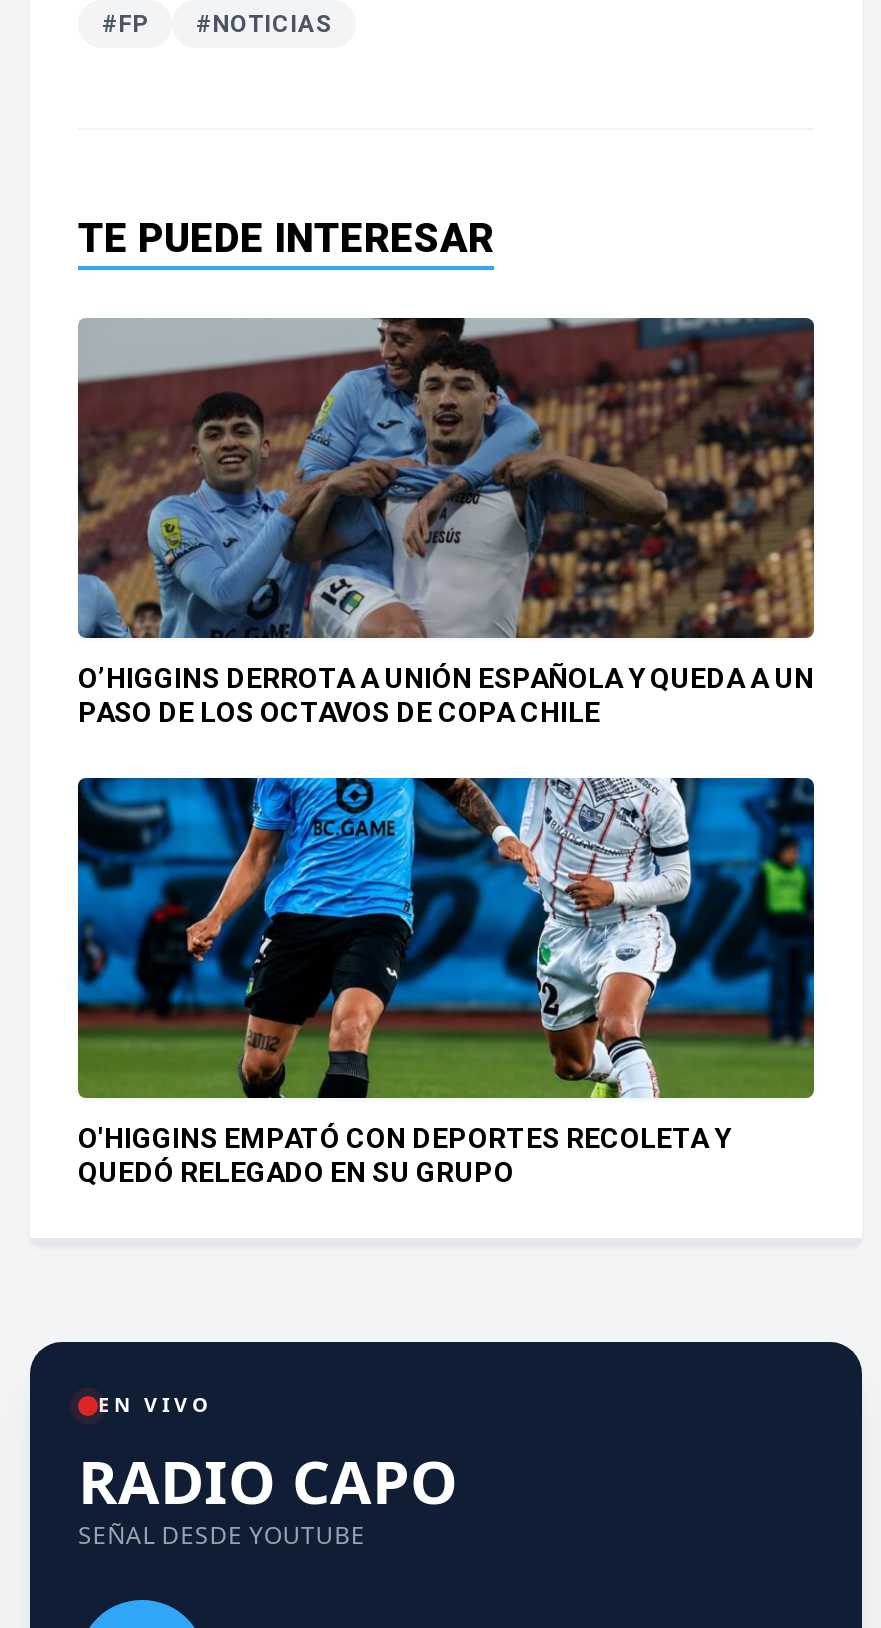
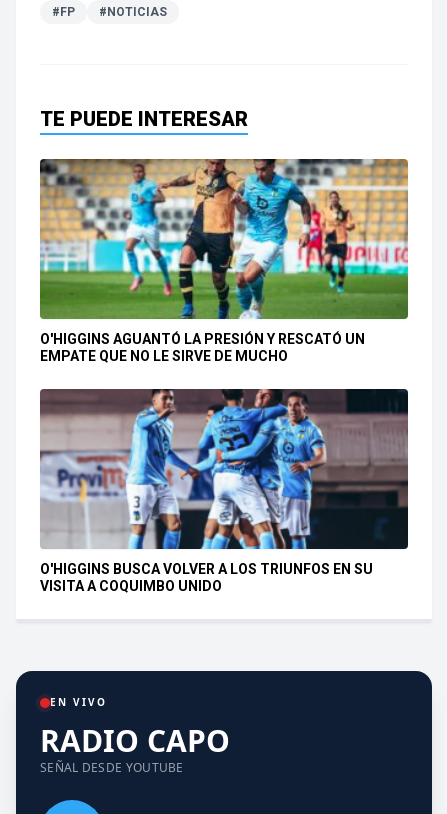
[76,316,816,729] [image] | O’HIGGINS DERROTA A UNIÓN ESPAÑOLA Y QUEDA A UN | PASO DE LOS OCTAVOS DE COPA CHILE -> [39,158,409,364] [image] | O'HIGGINS AGUANTÓ LA PRESIÓN Y RESCATÓ UN | EMPATE QUE NO LE SIRVE DE MUCHO
[76,776,816,1189] [image] | O'HIGGINS EMPATÓ CON DEPORTES RECOLETA Y | QUEDÓ RELEGADO EN SU GRUPO -> [39,388,409,594] [image] | O'HIGGINS BUSCA VOLVER A LOS TRIUNFOS EN SU | VISITA A COQUIMBO UNIDO

